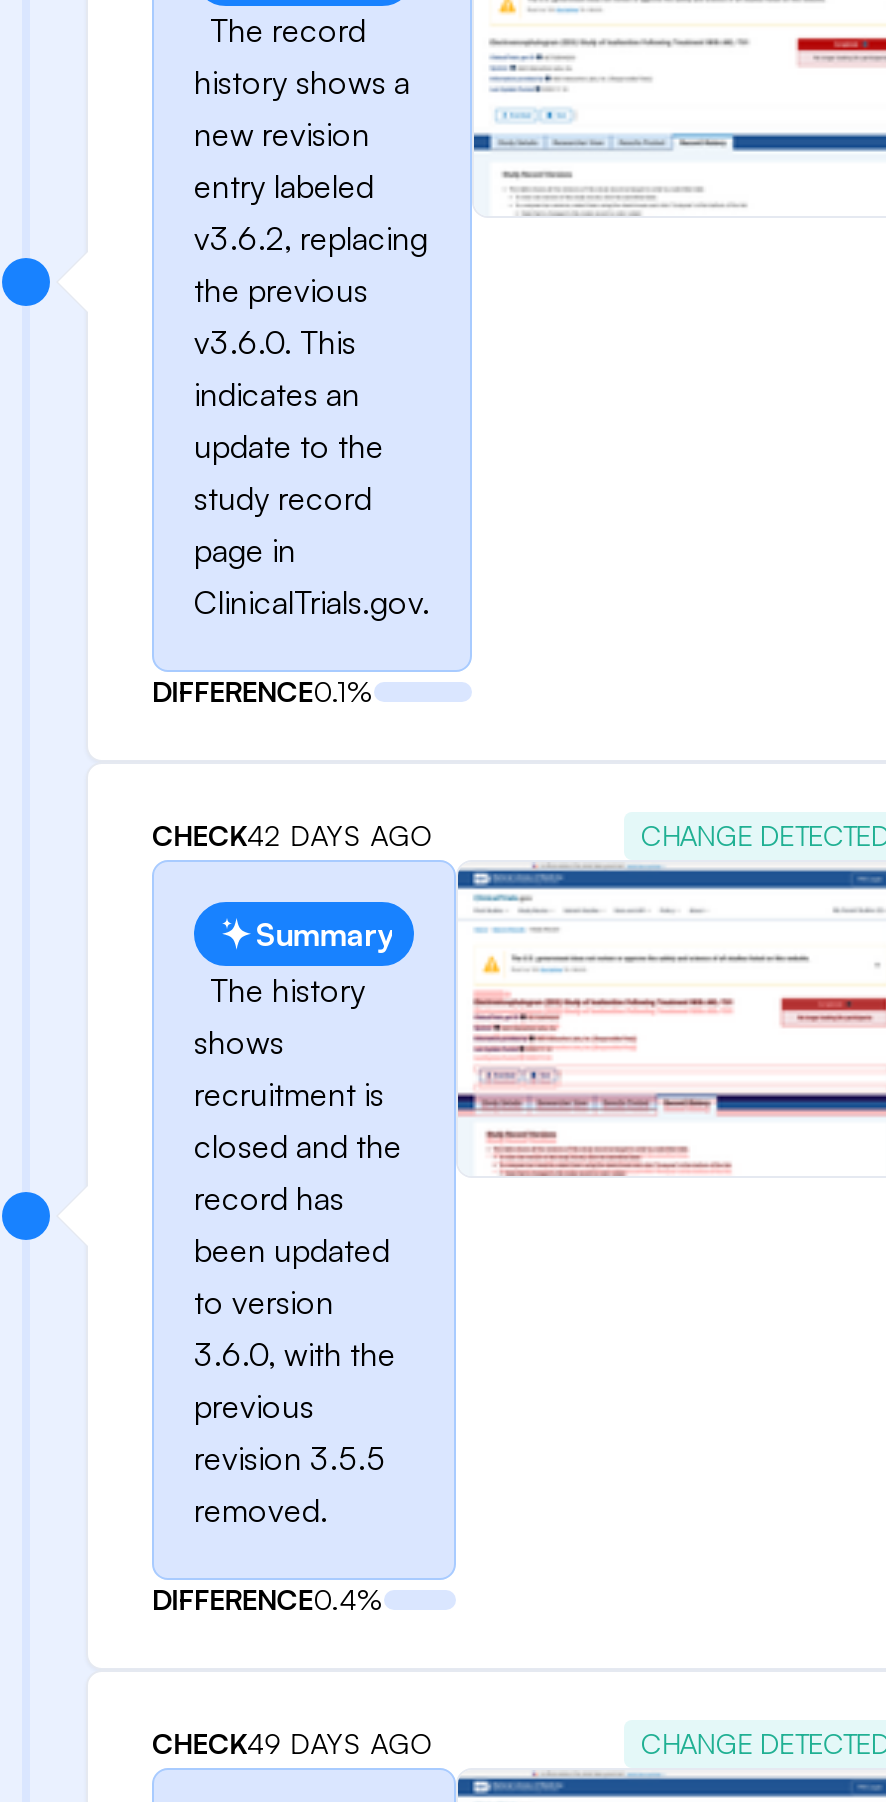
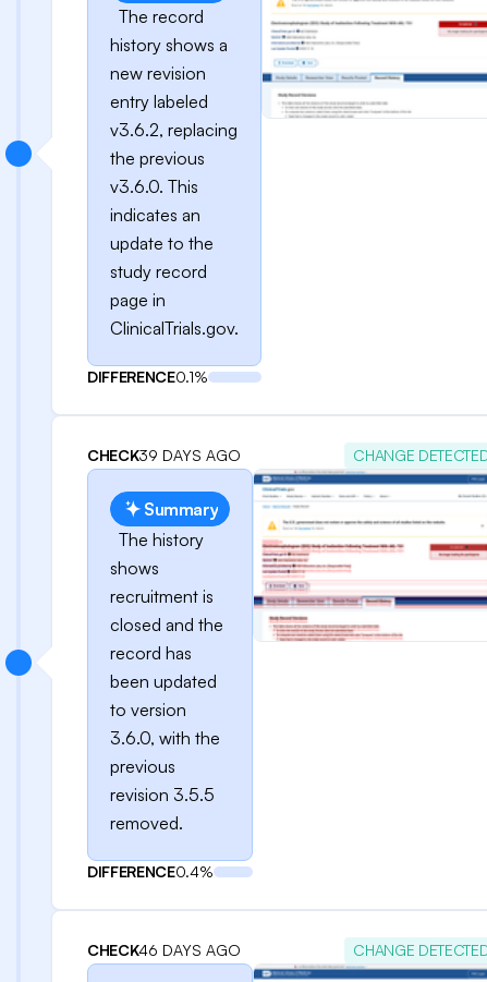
[152,818,434,852] CHECK42 DAYS AGO -> [87,446,241,464] CHECK39 DAYS AGO
[152,1726,434,1760] CHECK49 DAYS AGO -> [87,941,241,959] CHECK46 DAYS AGO

